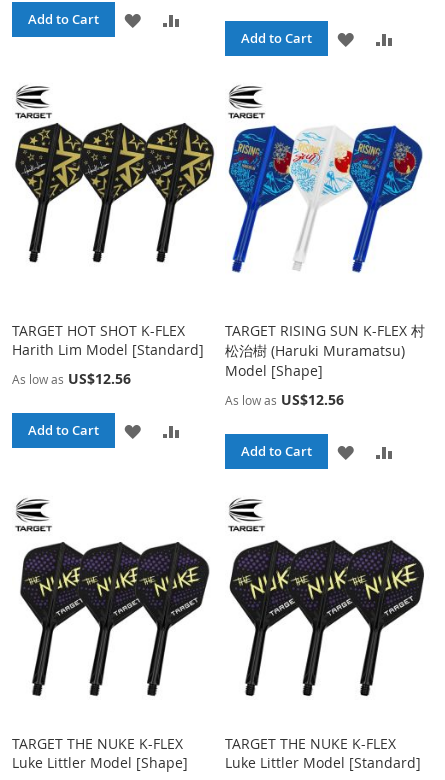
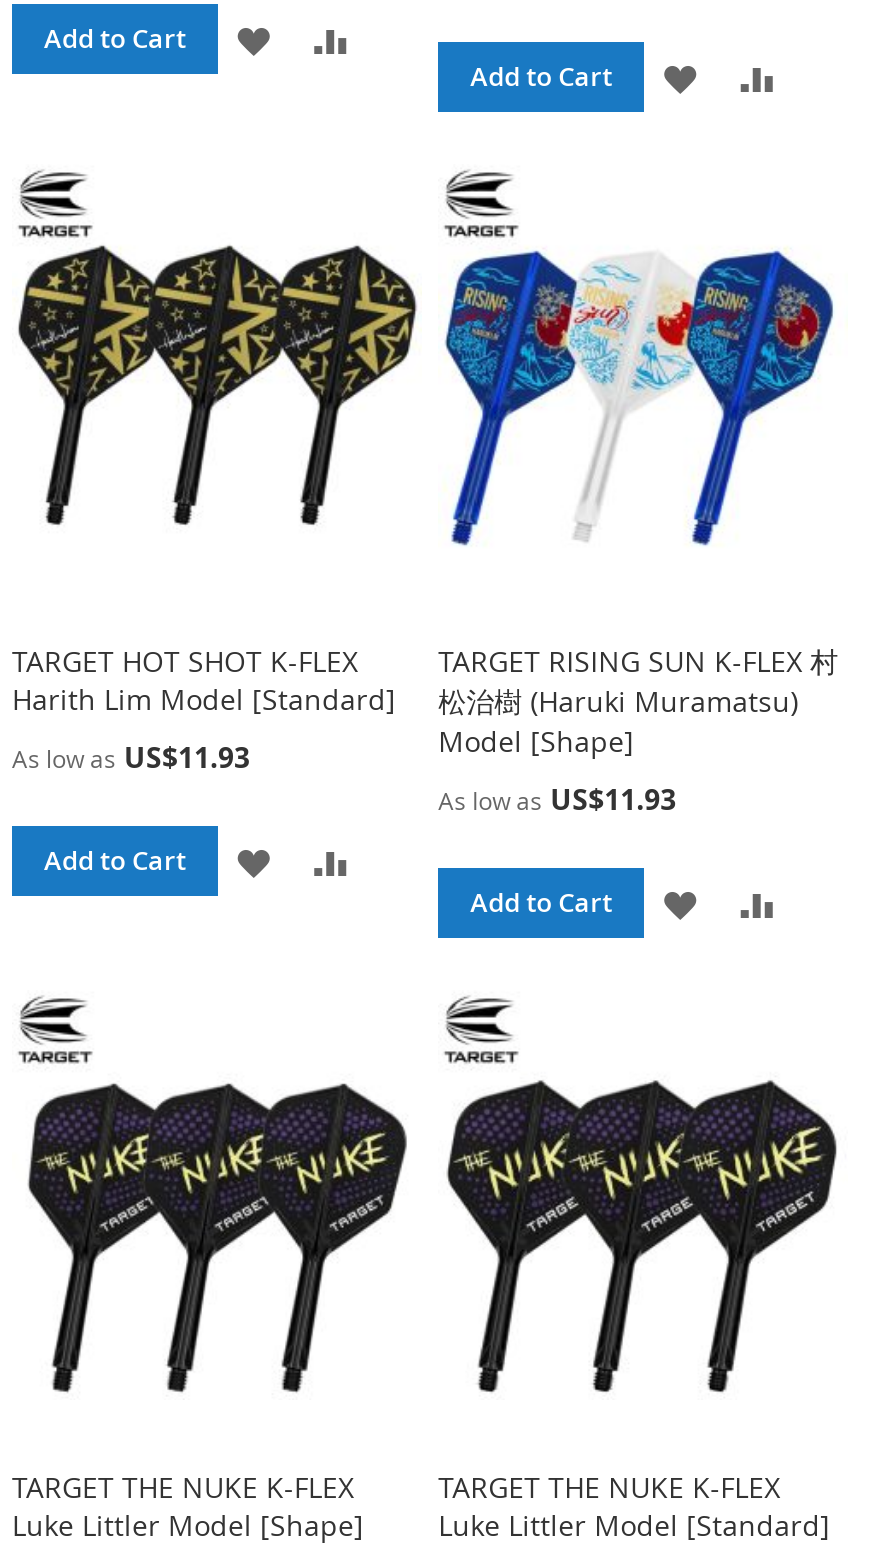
[12,369,131,388] As low as US$12.56 -> [12,738,250,776] As low as US$11.93
[225,390,344,409] As low as US$12.56 -> [438,780,676,818] As low as US$11.93

